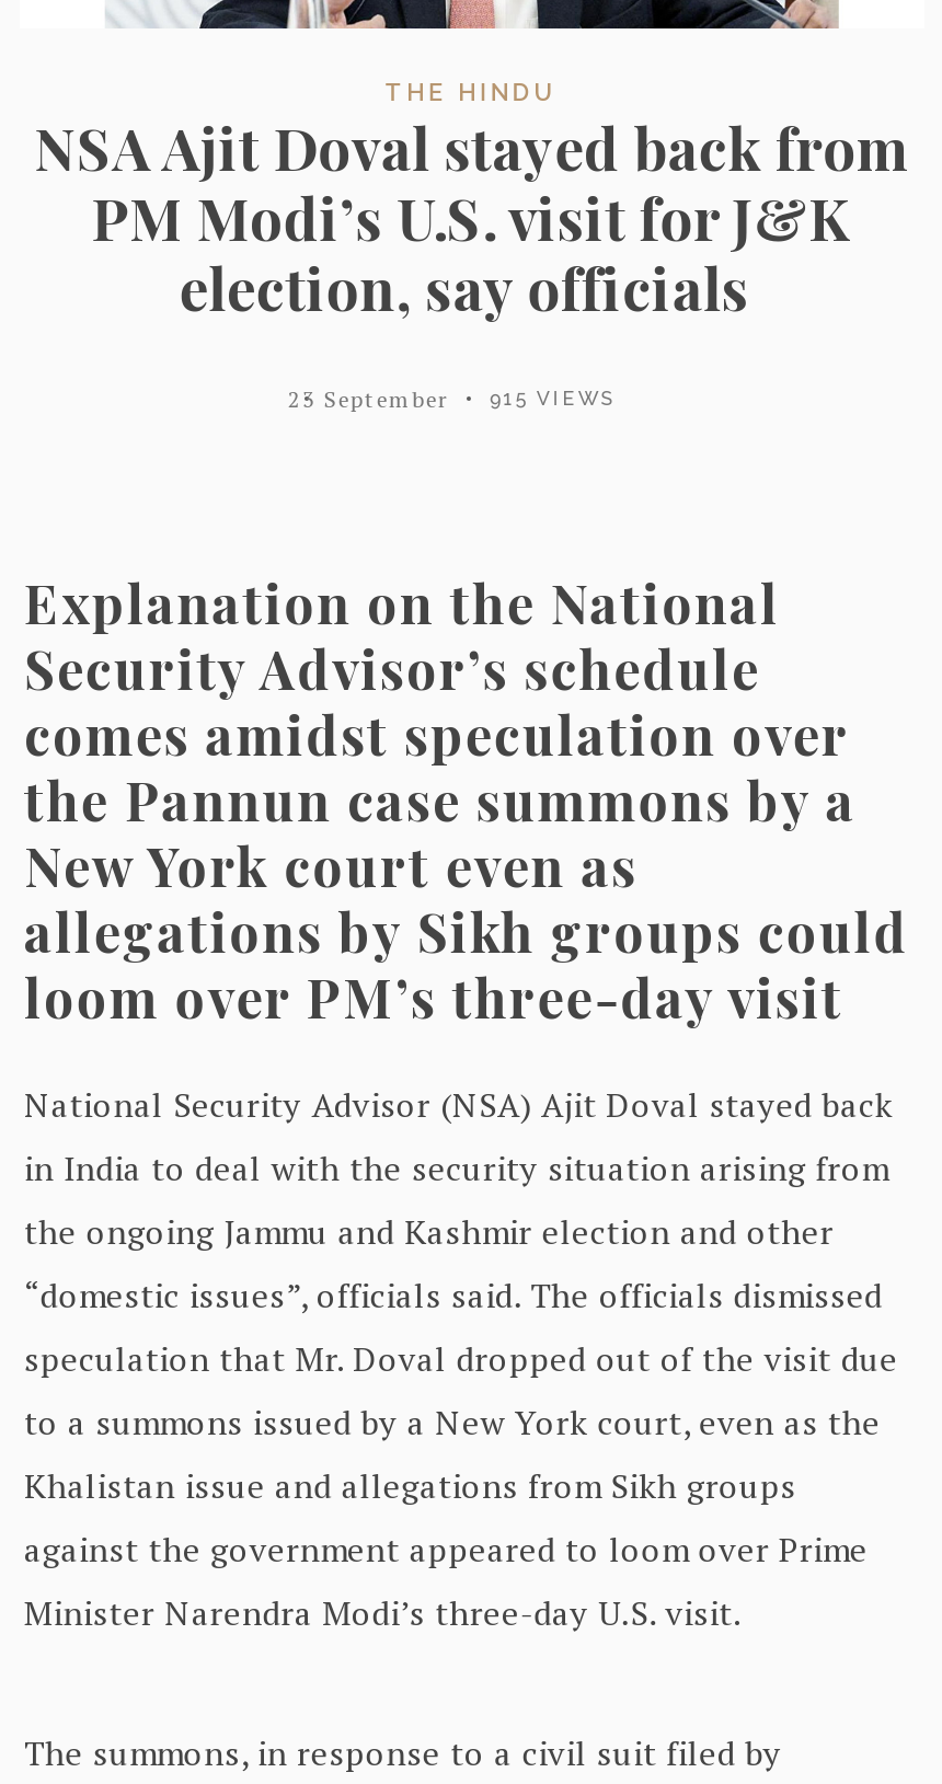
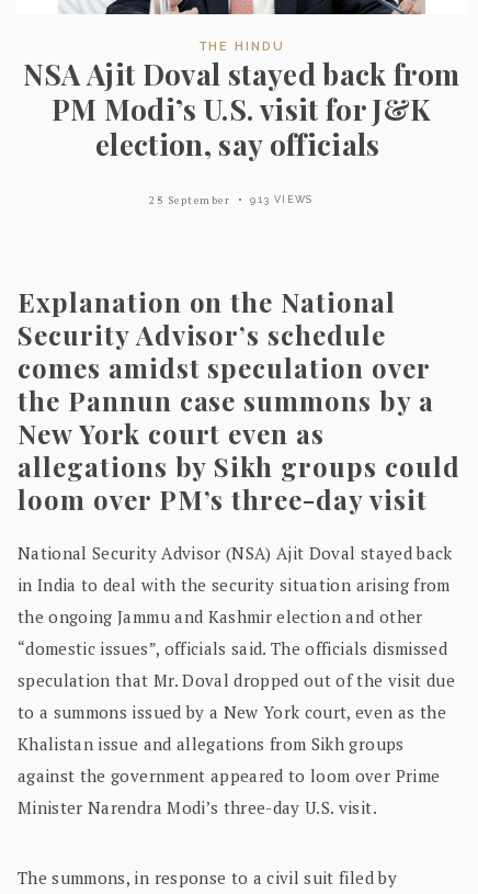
[288,385,615,413] 23 September 915 VIEWS -> [150,193,313,207] 23 September 913 VIEWS

